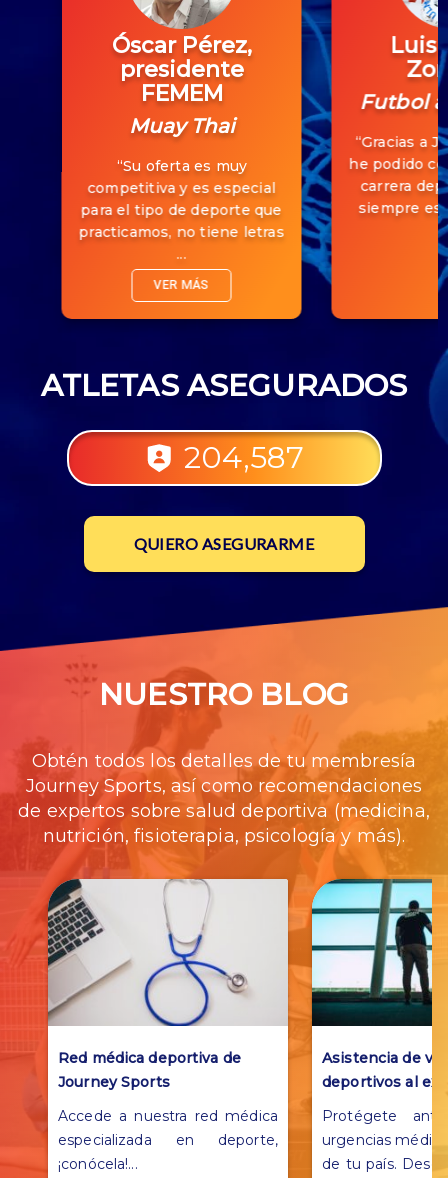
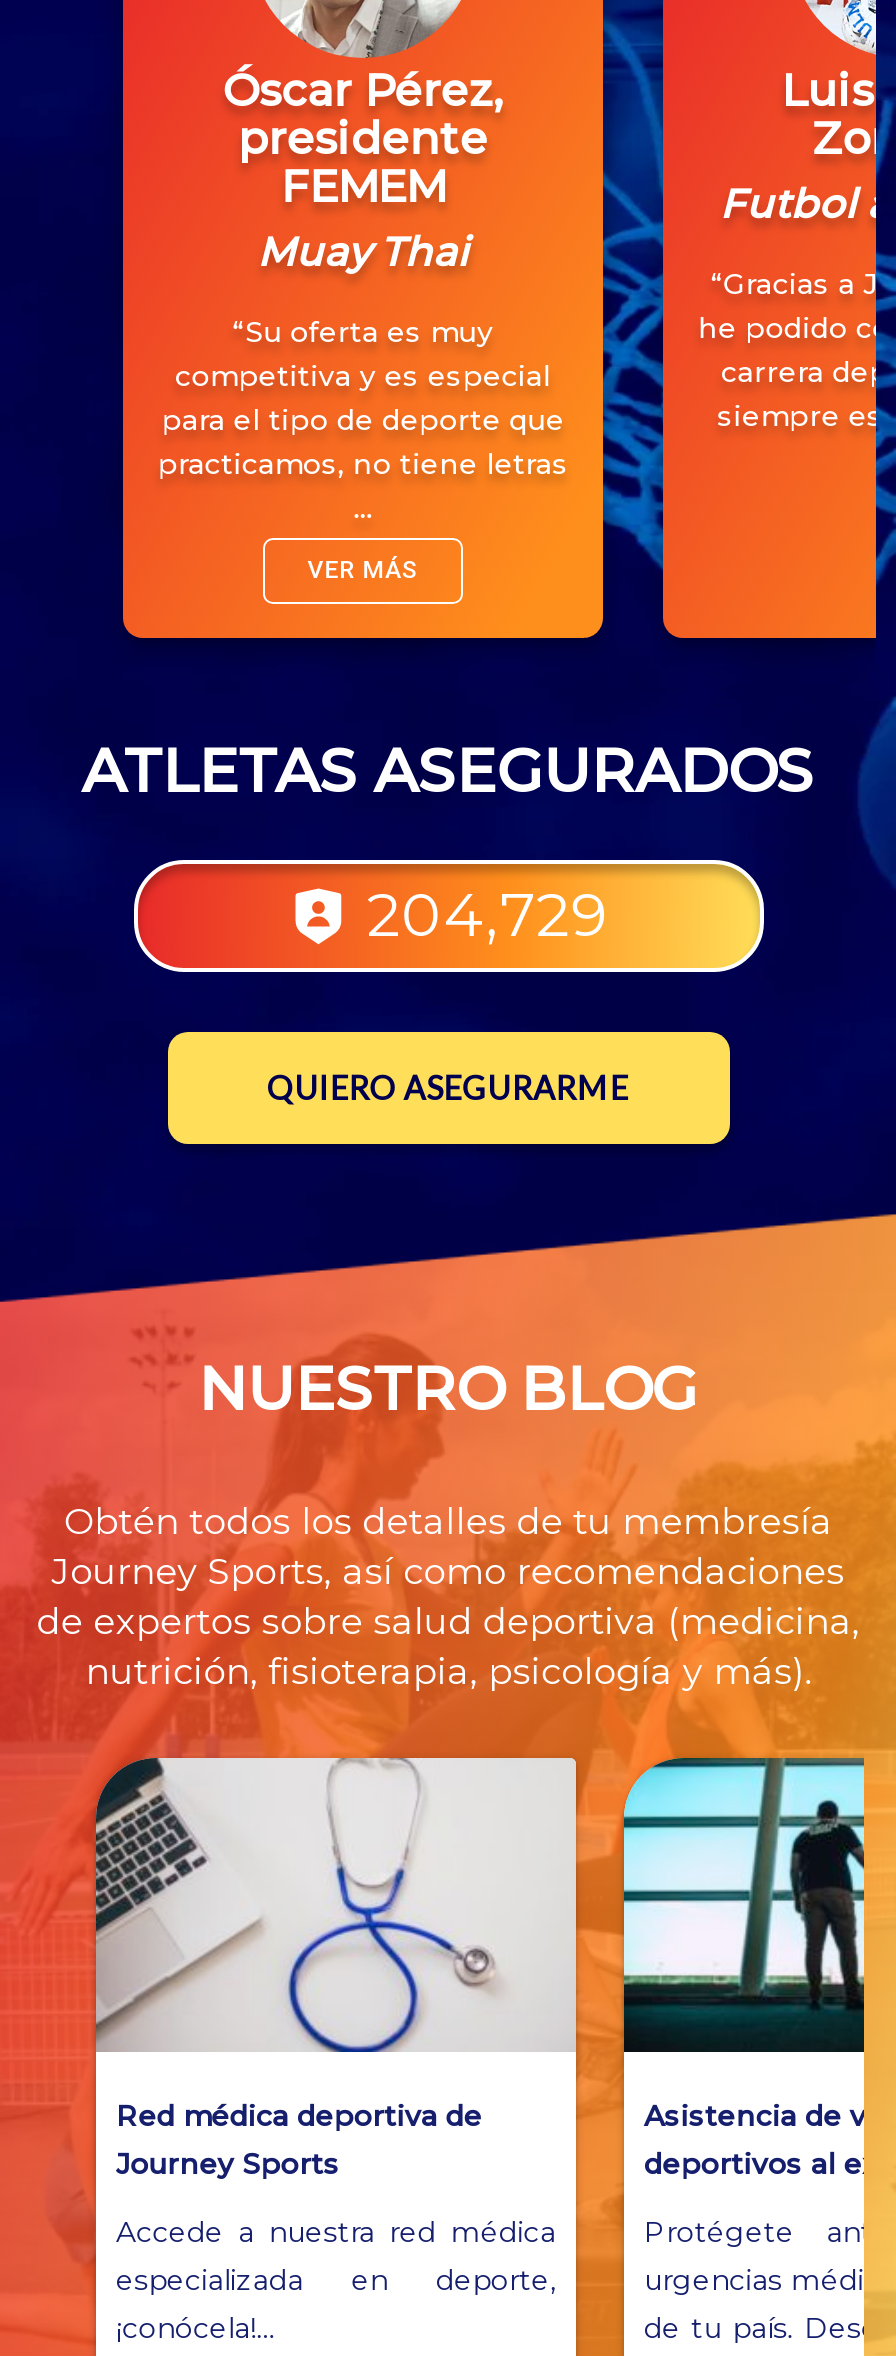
[183,439,304,476] 204,587 -> [367,878,609,952] 204,729

